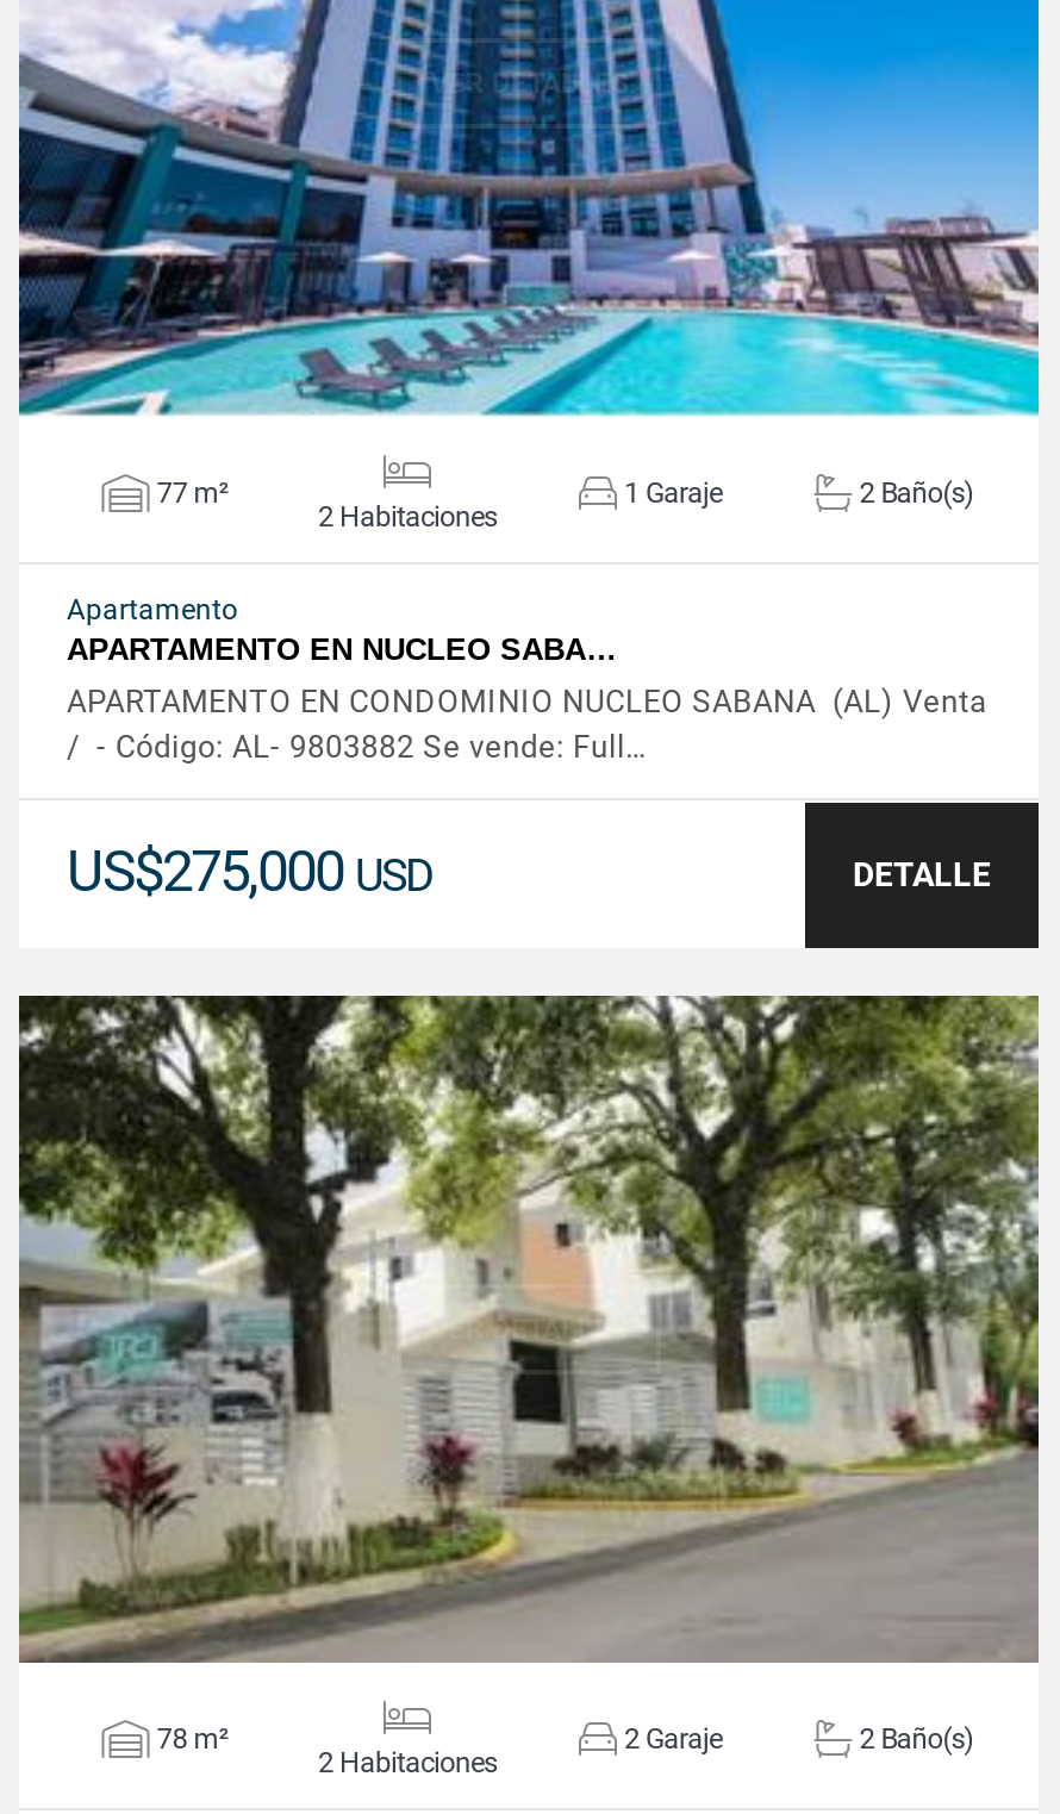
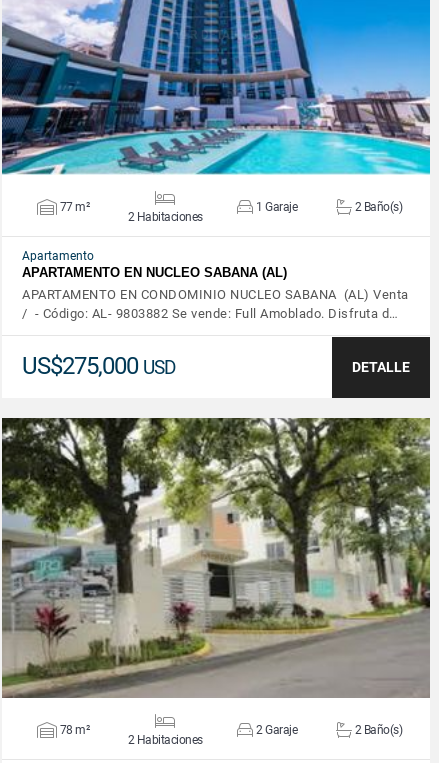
[67,631,617,667] APARTAMENTO EN NUCLEO SABA… -> [22,265,287,280] APARTAMENTO EN NUCLEO SABANA (AL)
[67,729,648,765] / - Código: AL- 9803882 Se vende: Full… -> [22,306,398,321] / - Código: AL- 9803882 Se vende: Full Amoblado. Disfruta d…

